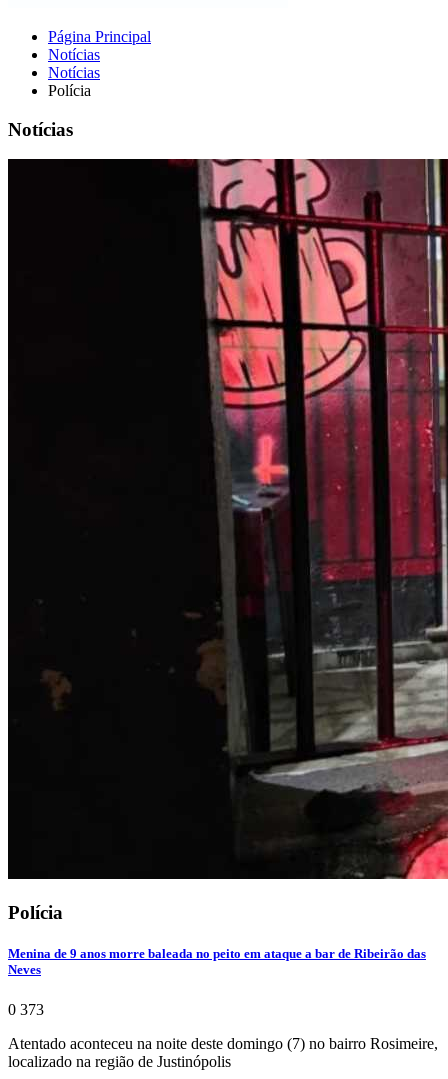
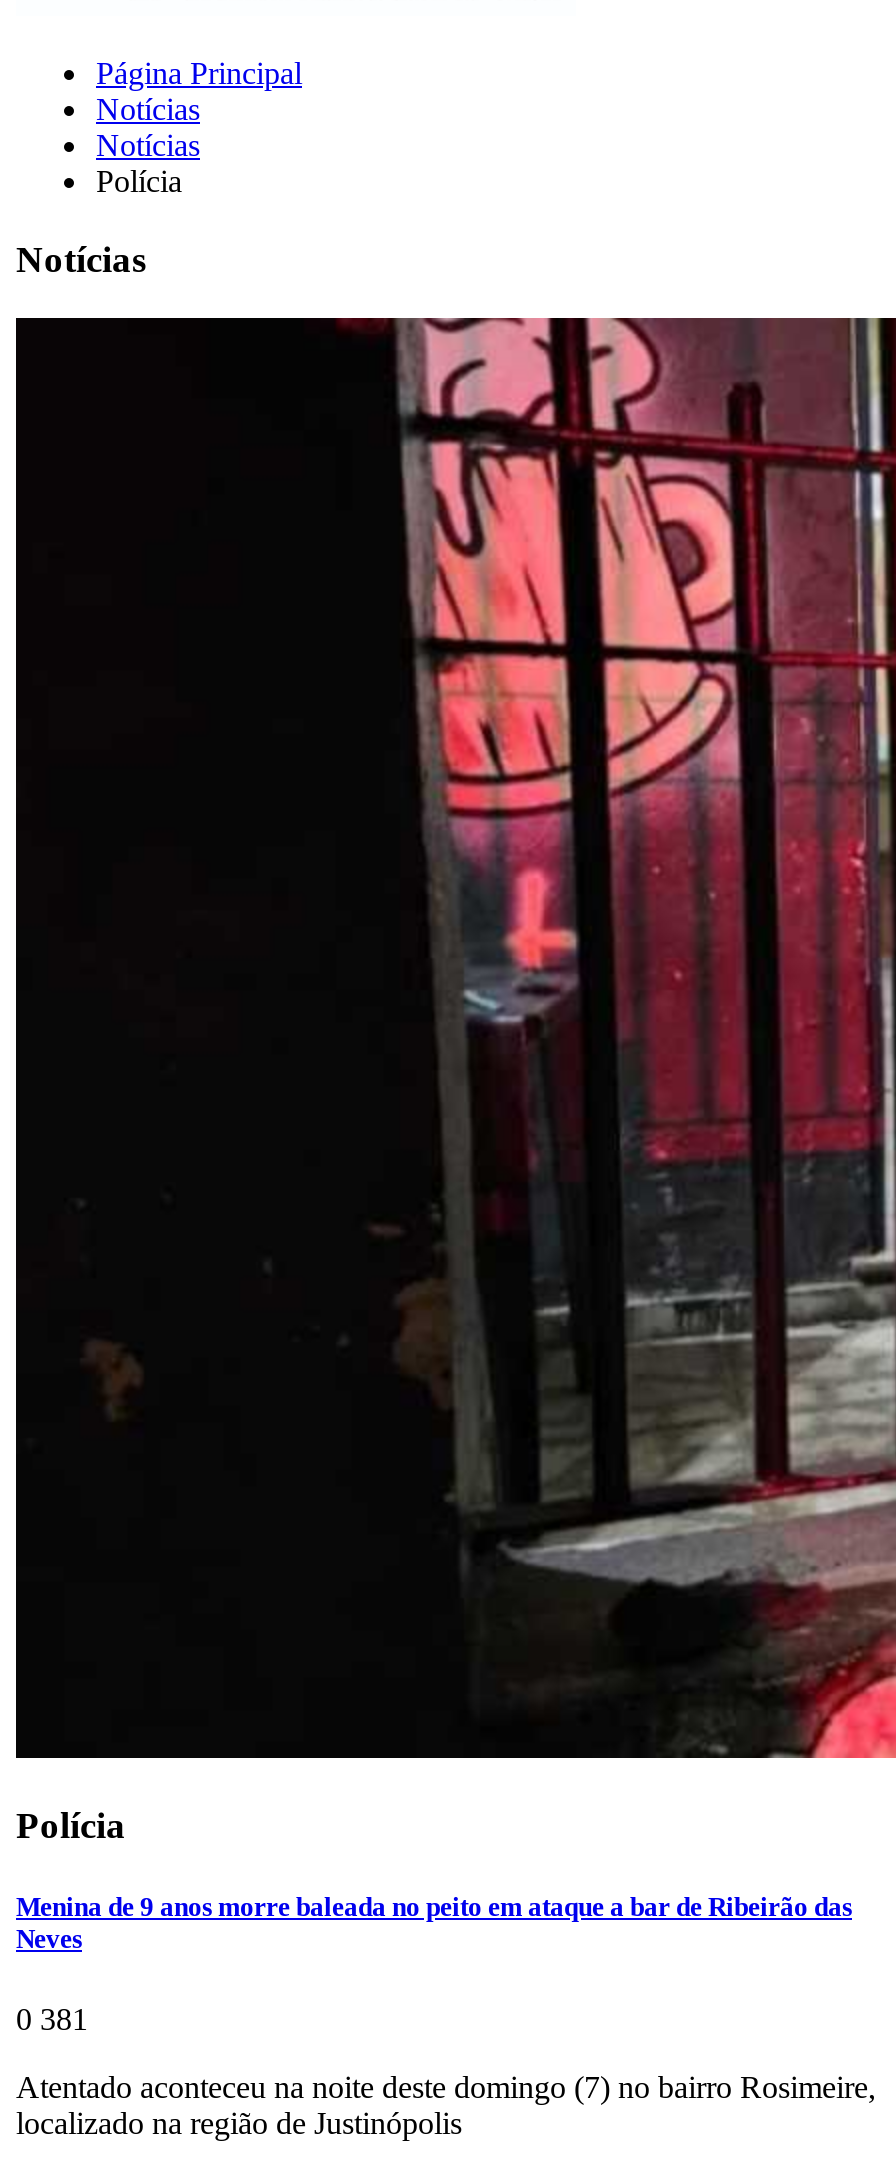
[8,1000,44,1017] 0 373 -> [16,2001,88,2035] 0 381

